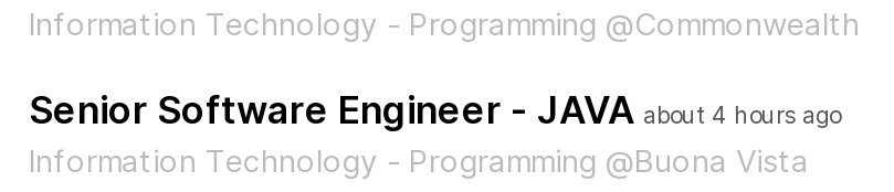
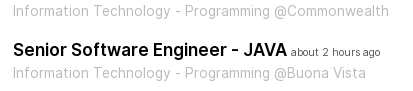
[29,89,840,133] Senior Software Engineer - JAVA about 4 hours ago -> [13,40,380,60] Senior Software Engineer - JAVA about 2 hours ago

